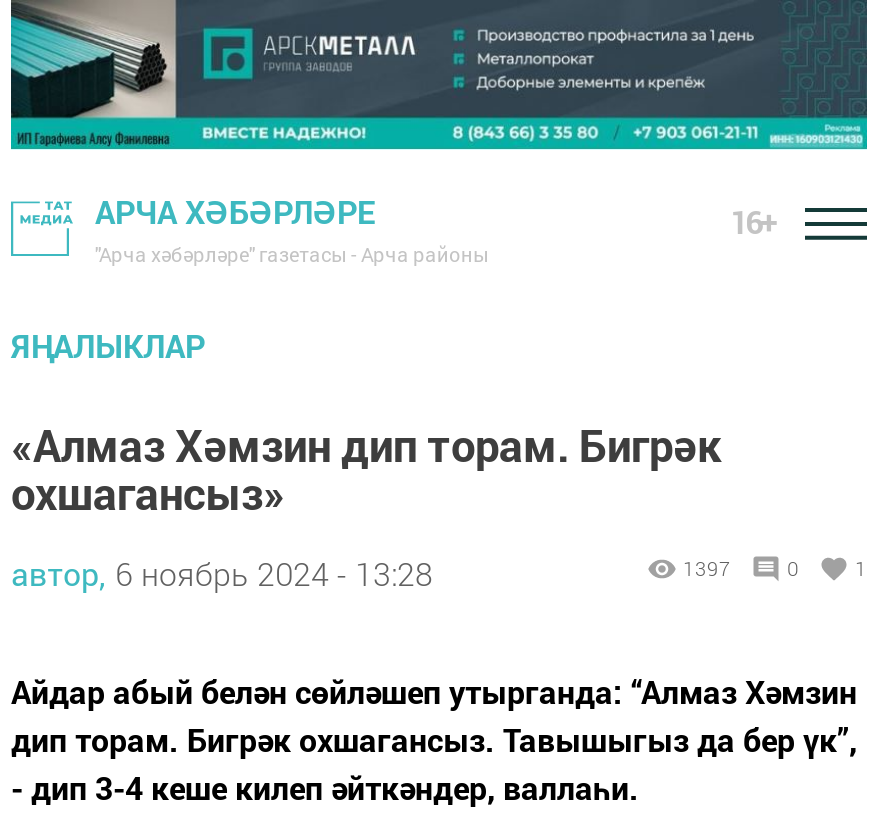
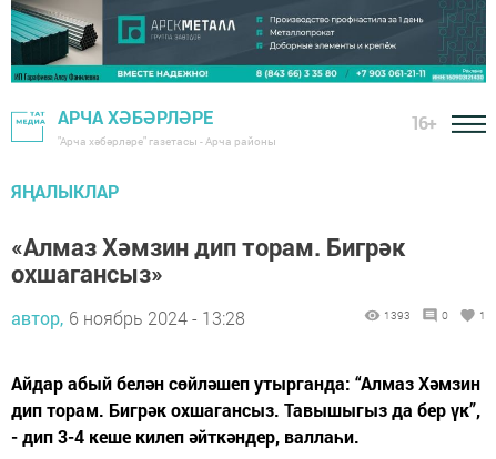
[683,556,731,582] 1397 -> [384,308,411,323] 1393

